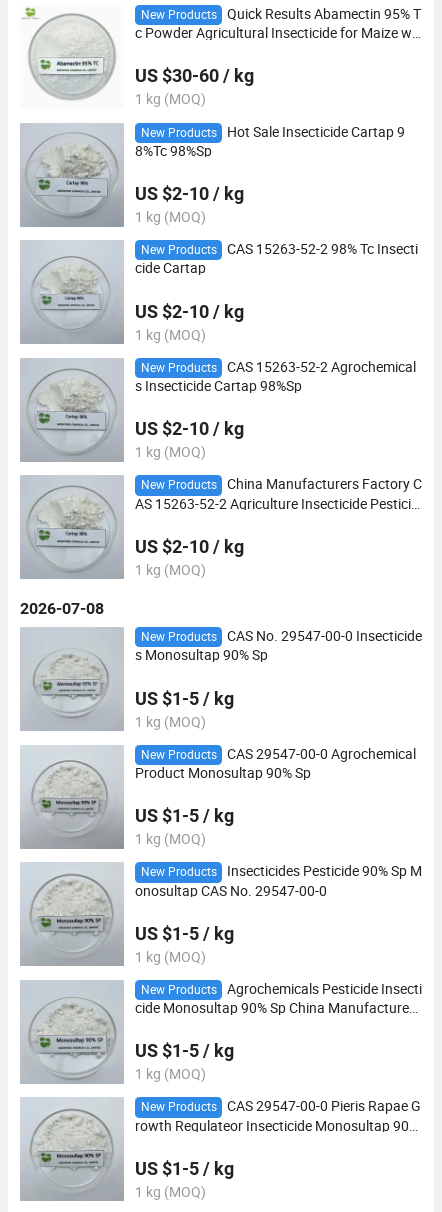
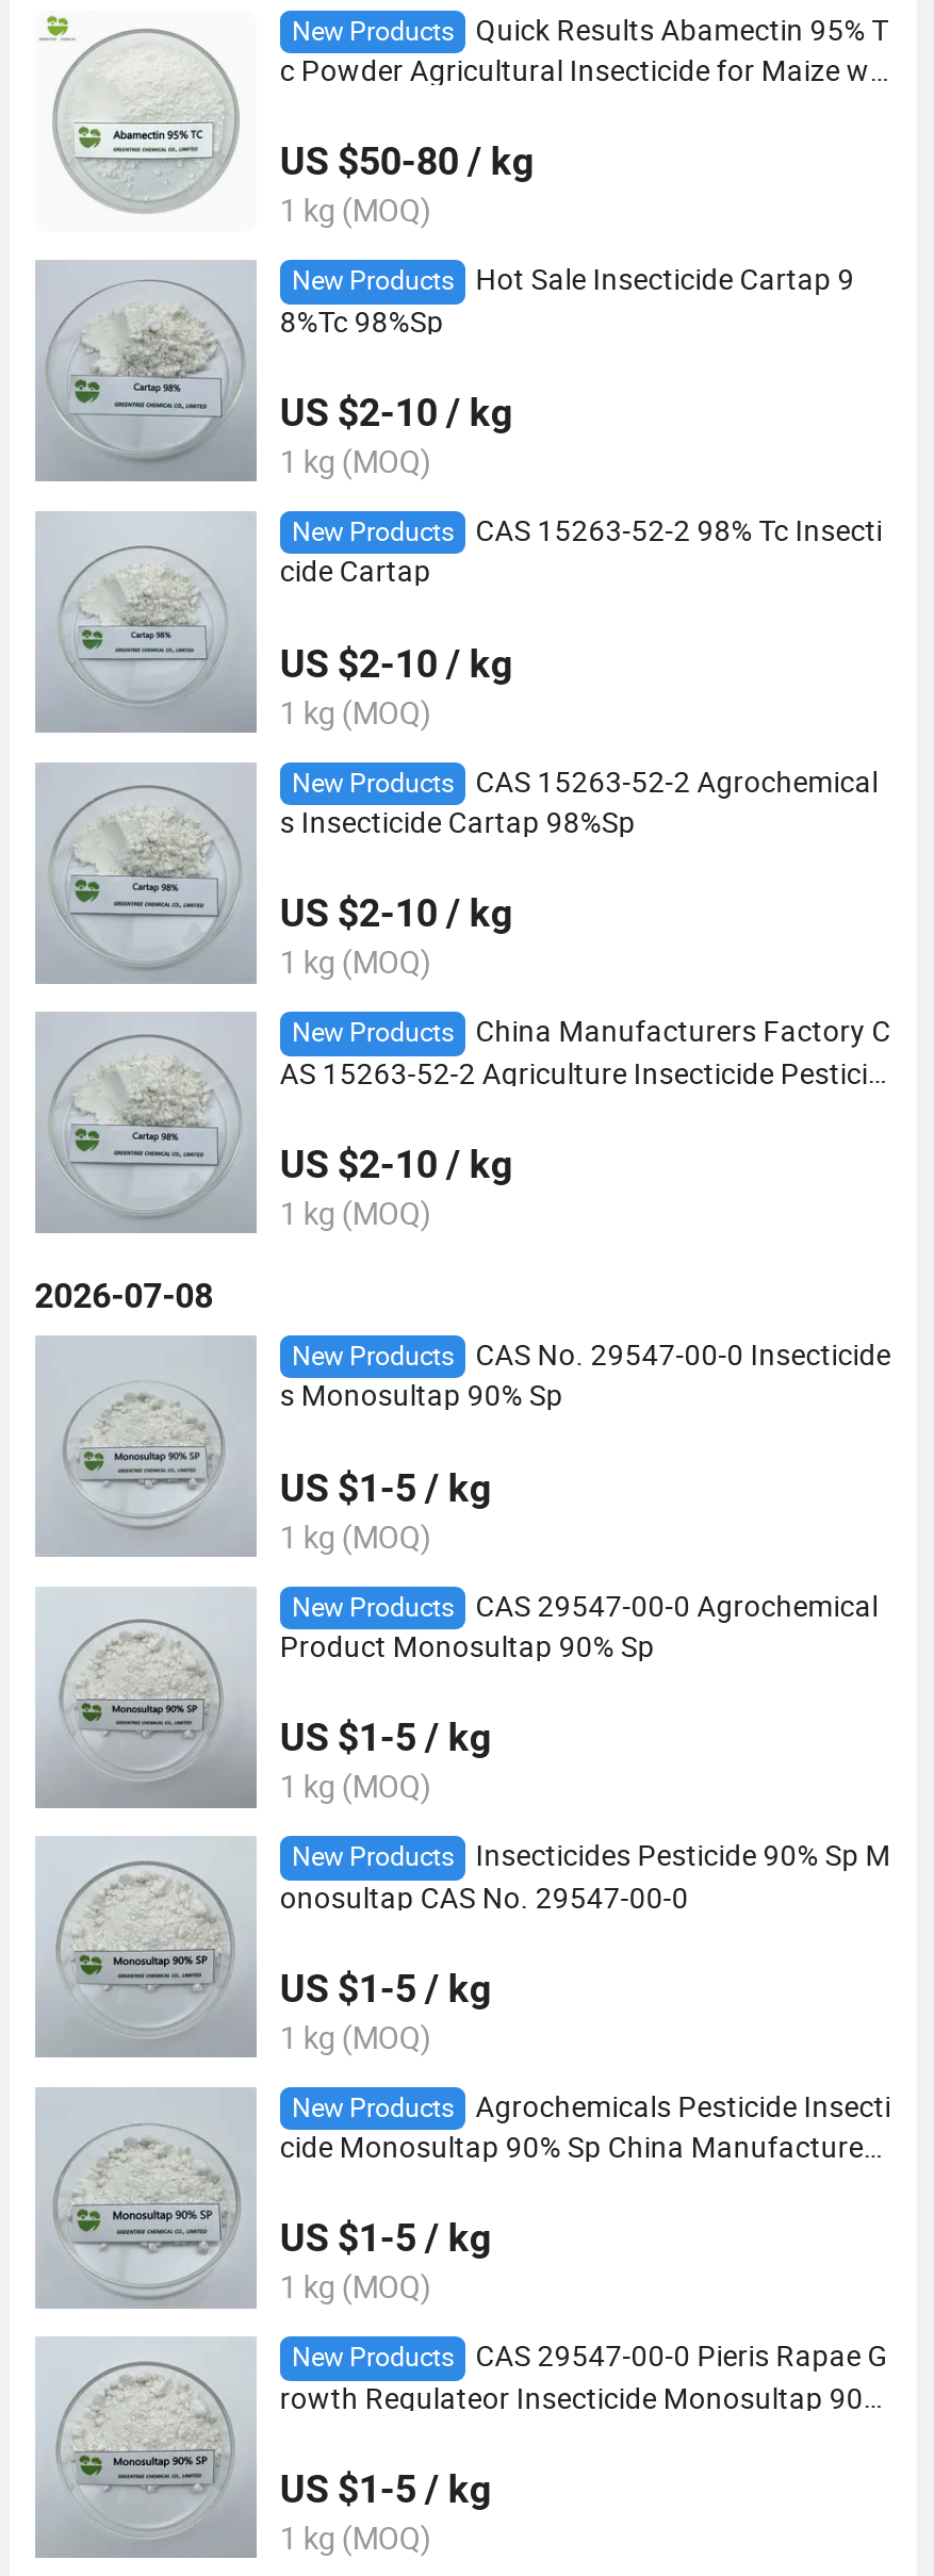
[135,65,254,86] US $30-60 / kg -> [280,140,533,184] US $50-80 / kg

